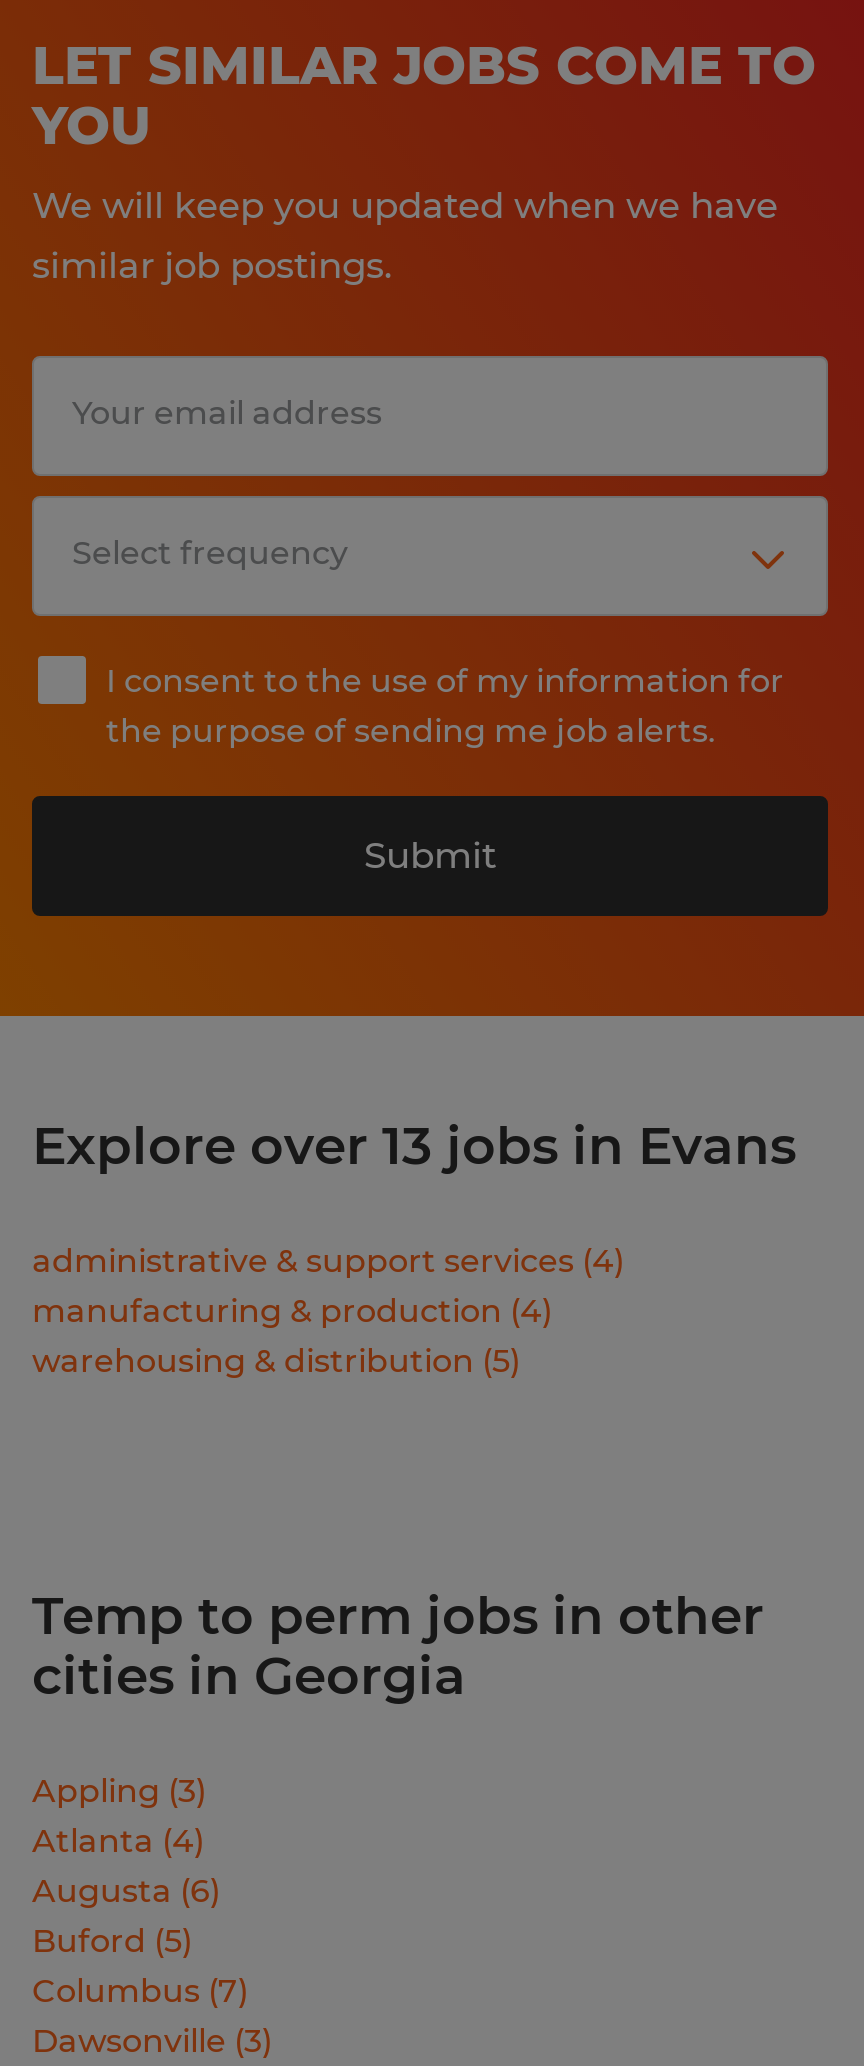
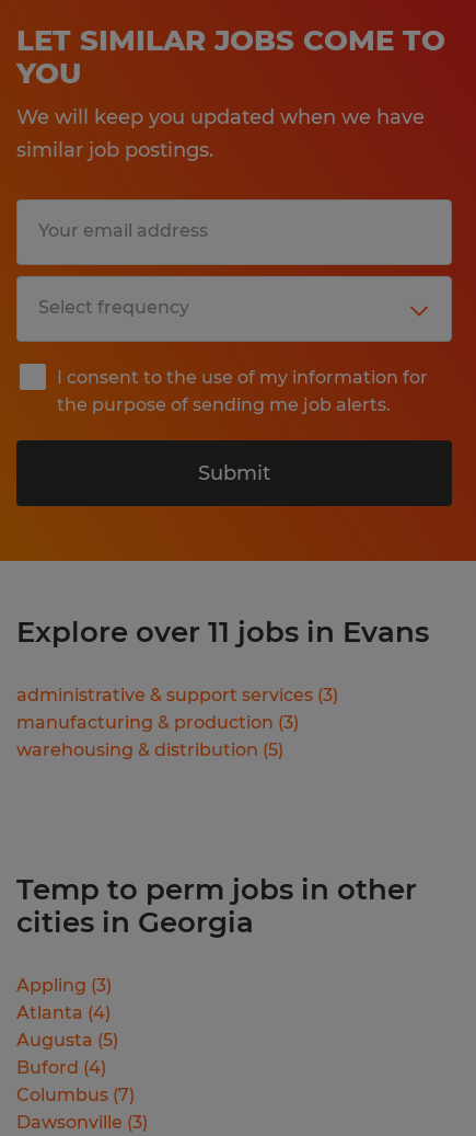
[32,1114,796,1178] Explore over 13 jobs in Evans -> [16,615,429,650] Explore over 11 jobs in Evans
[32,1242,624,1280] administrative & support services (4) -> [16,685,338,705] administrative & support services (3)
[32,1292,552,1330] manufacturing & production (4) -> [16,712,299,733] manufacturing & production (3)
[32,1872,220,1910] Augusta (6) -> [16,1030,118,1051] Augusta (5)
[32,1922,192,1960] Buford (5) -> [16,1057,106,1078] Buford (4)

